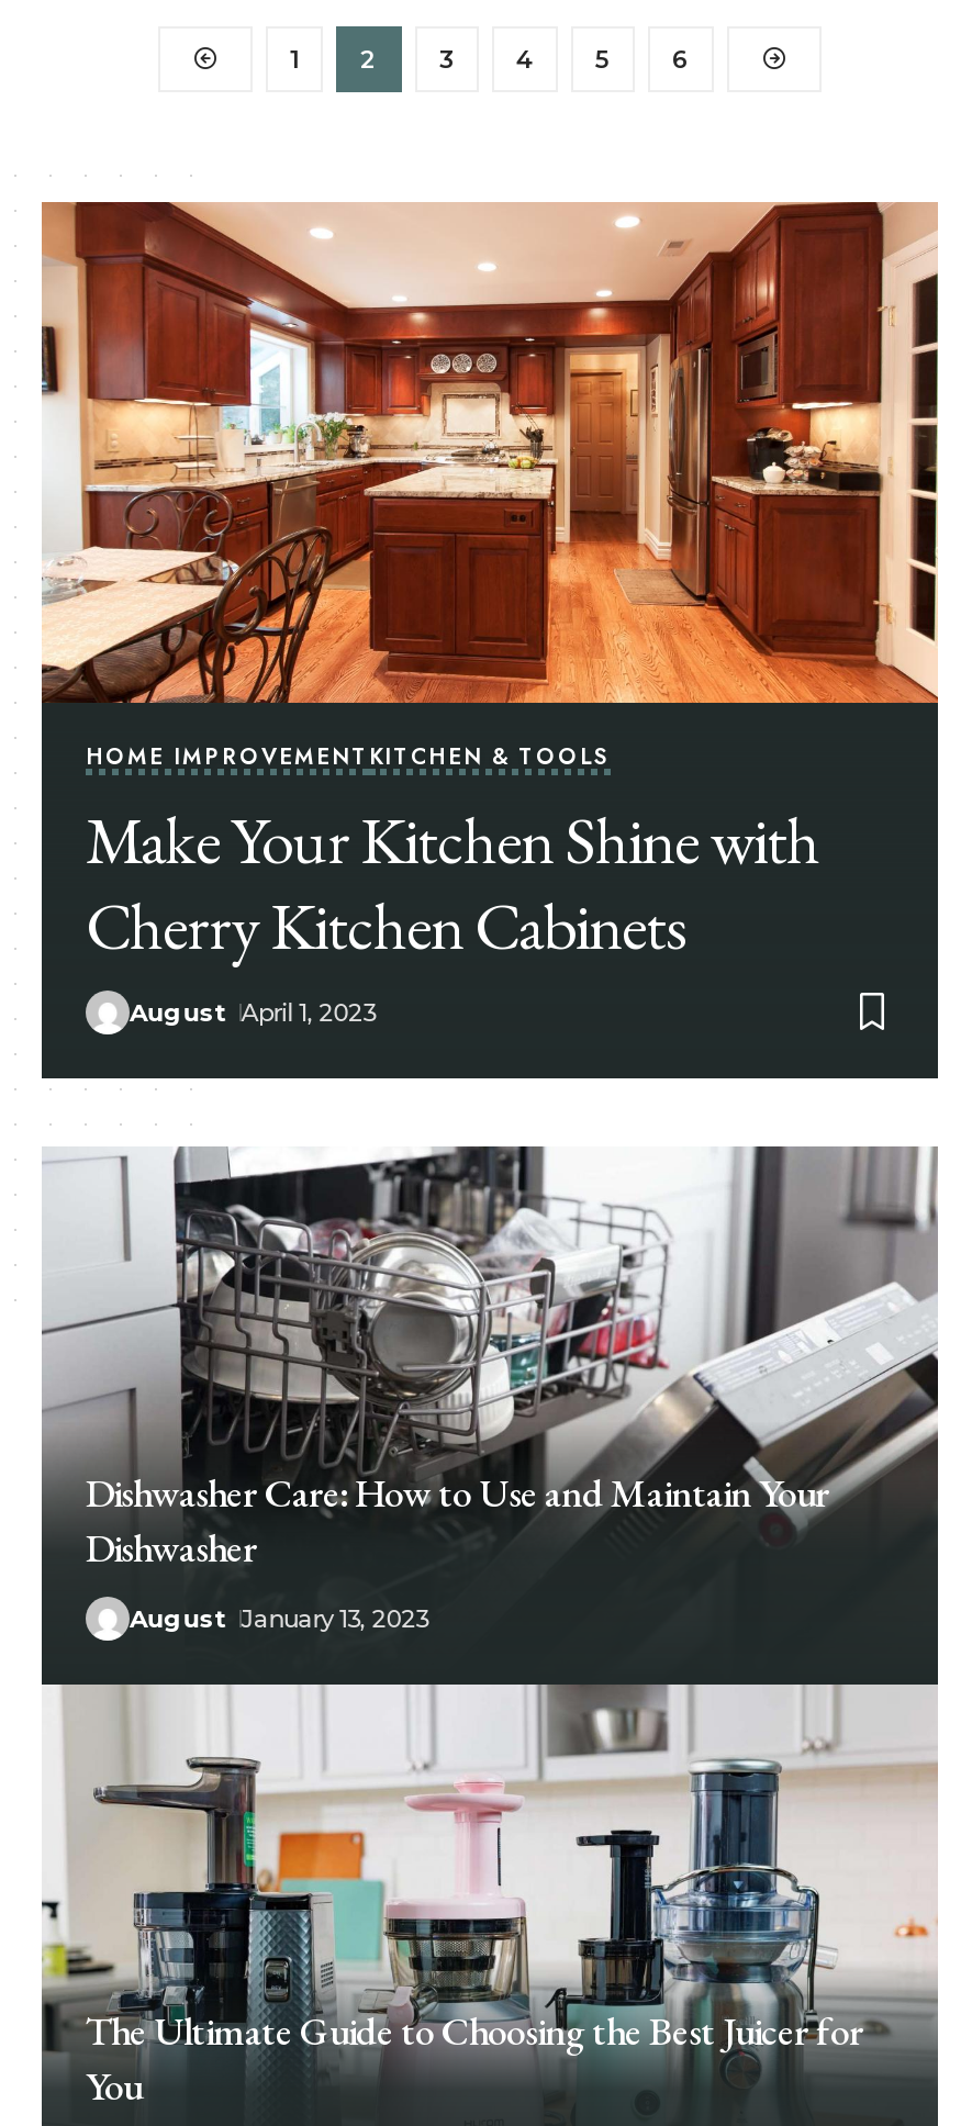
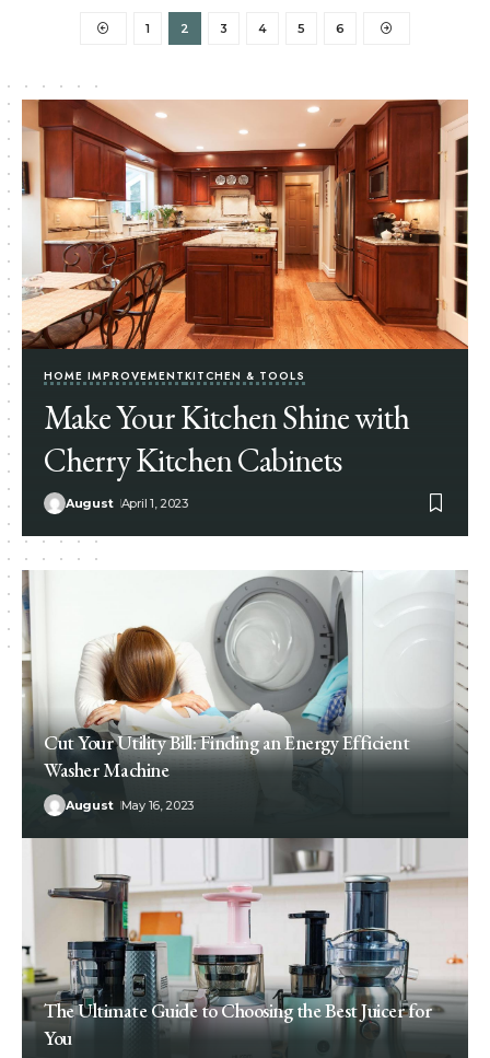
[44,1144,940,1572] [image] | Dishwasher Care: How to Use and Maintain Your | Dishwasher -> [22,570,468,782] [image] | Cut Your Utility Bill: Finding an Energy Efficient | Washer Machine
[130,1603,428,1634] August January 13, 2023 -> [66,797,194,813] August May 16, 2023

